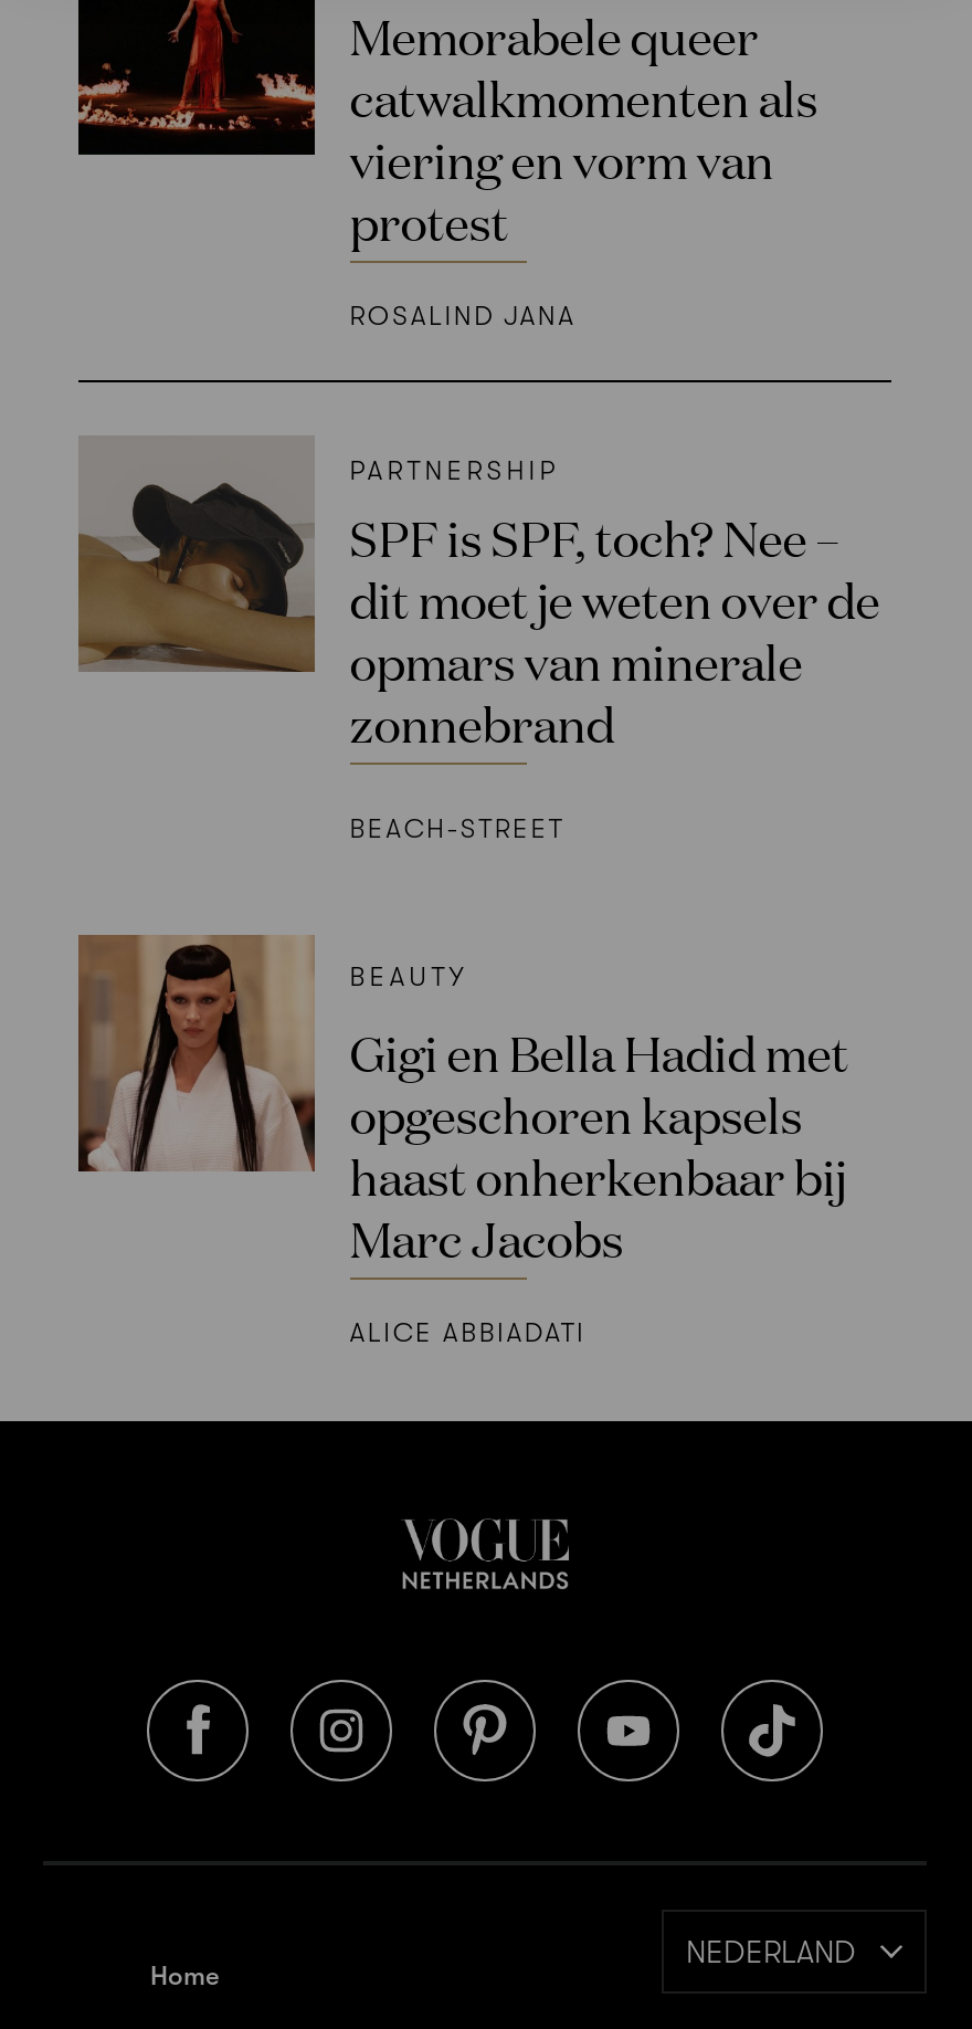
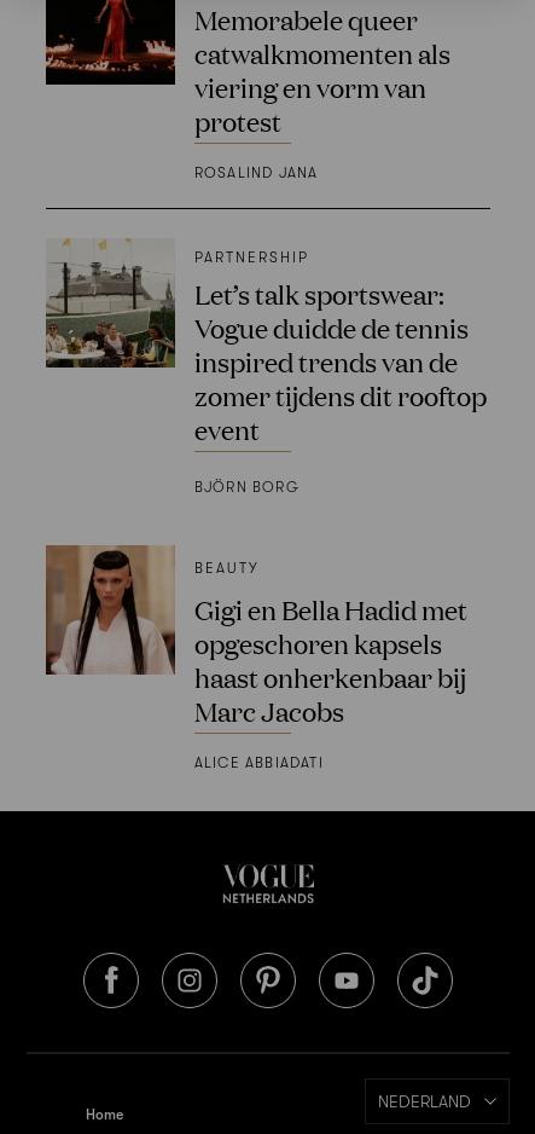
[78,482,880,754] [image] | SPF is SPF, toch? Nee – | dit moet je weten over de | opmars van minerale | zonnebrand -> [46,261,486,446] [image] | Let’s talk sportswear: | Vogue duidde de tennis | inspired trends van de | zomer tijdens dit rooftop | event
[349,813,565,844] BEACH-STREET -> [194,479,299,495] BJÖRN BORG

